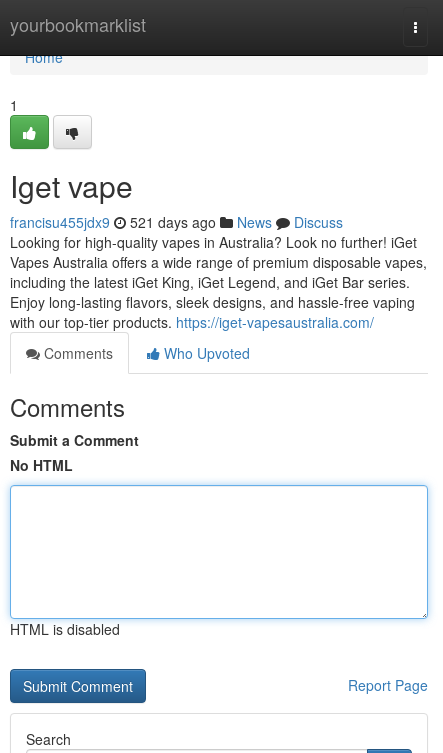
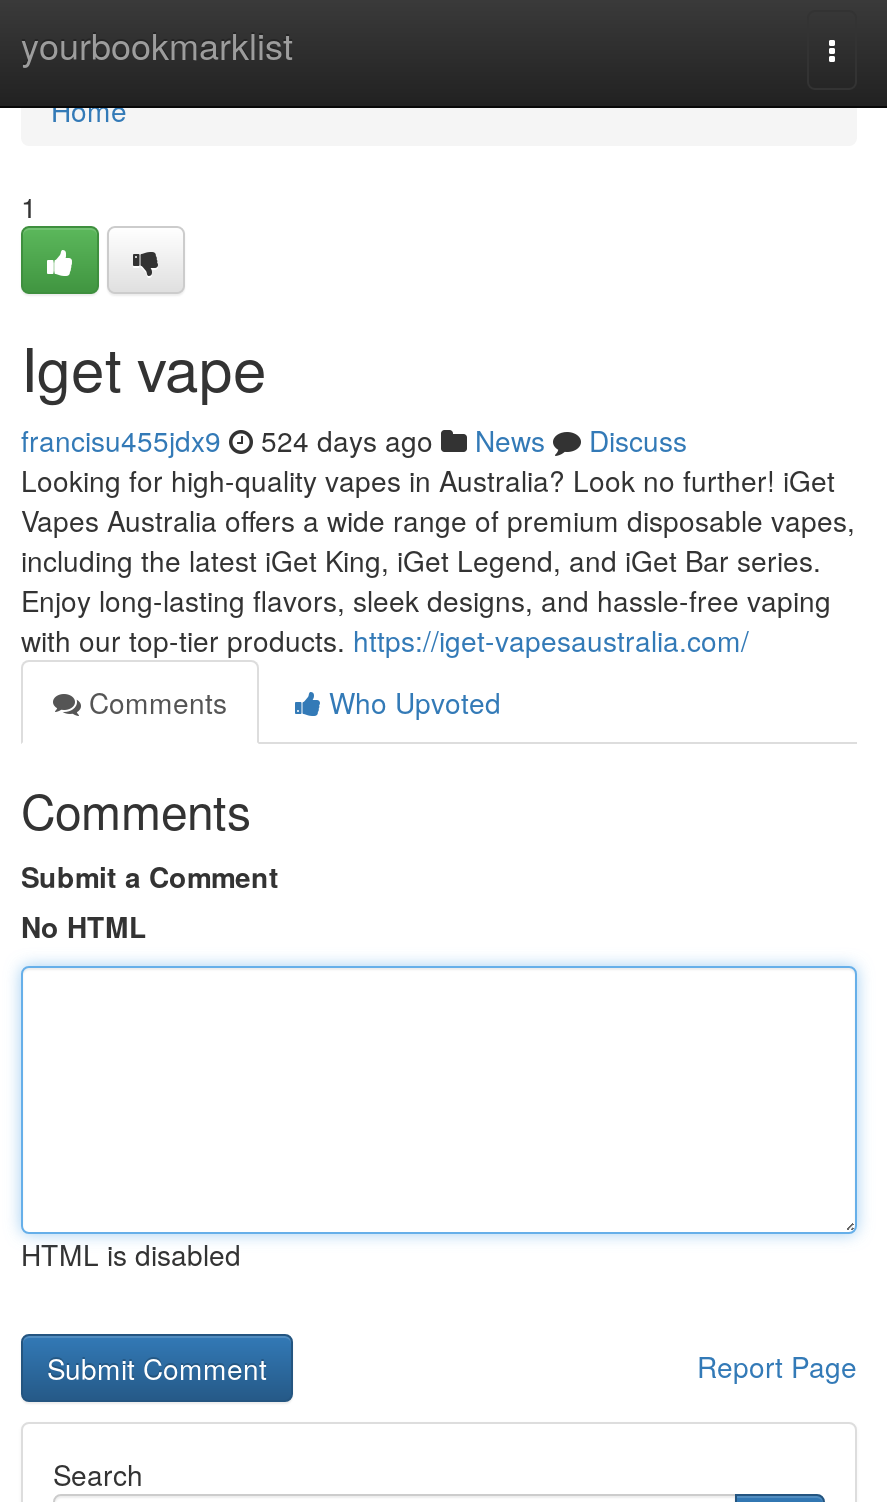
[10,212,343,232] francisu455jdx9 521 days ago News Discuss -> [21,420,687,460] francisu455jdx9 524 days ago News Discuss

